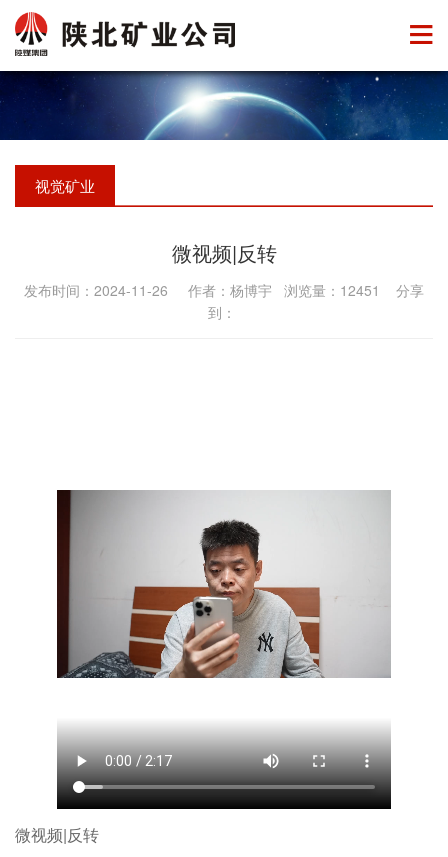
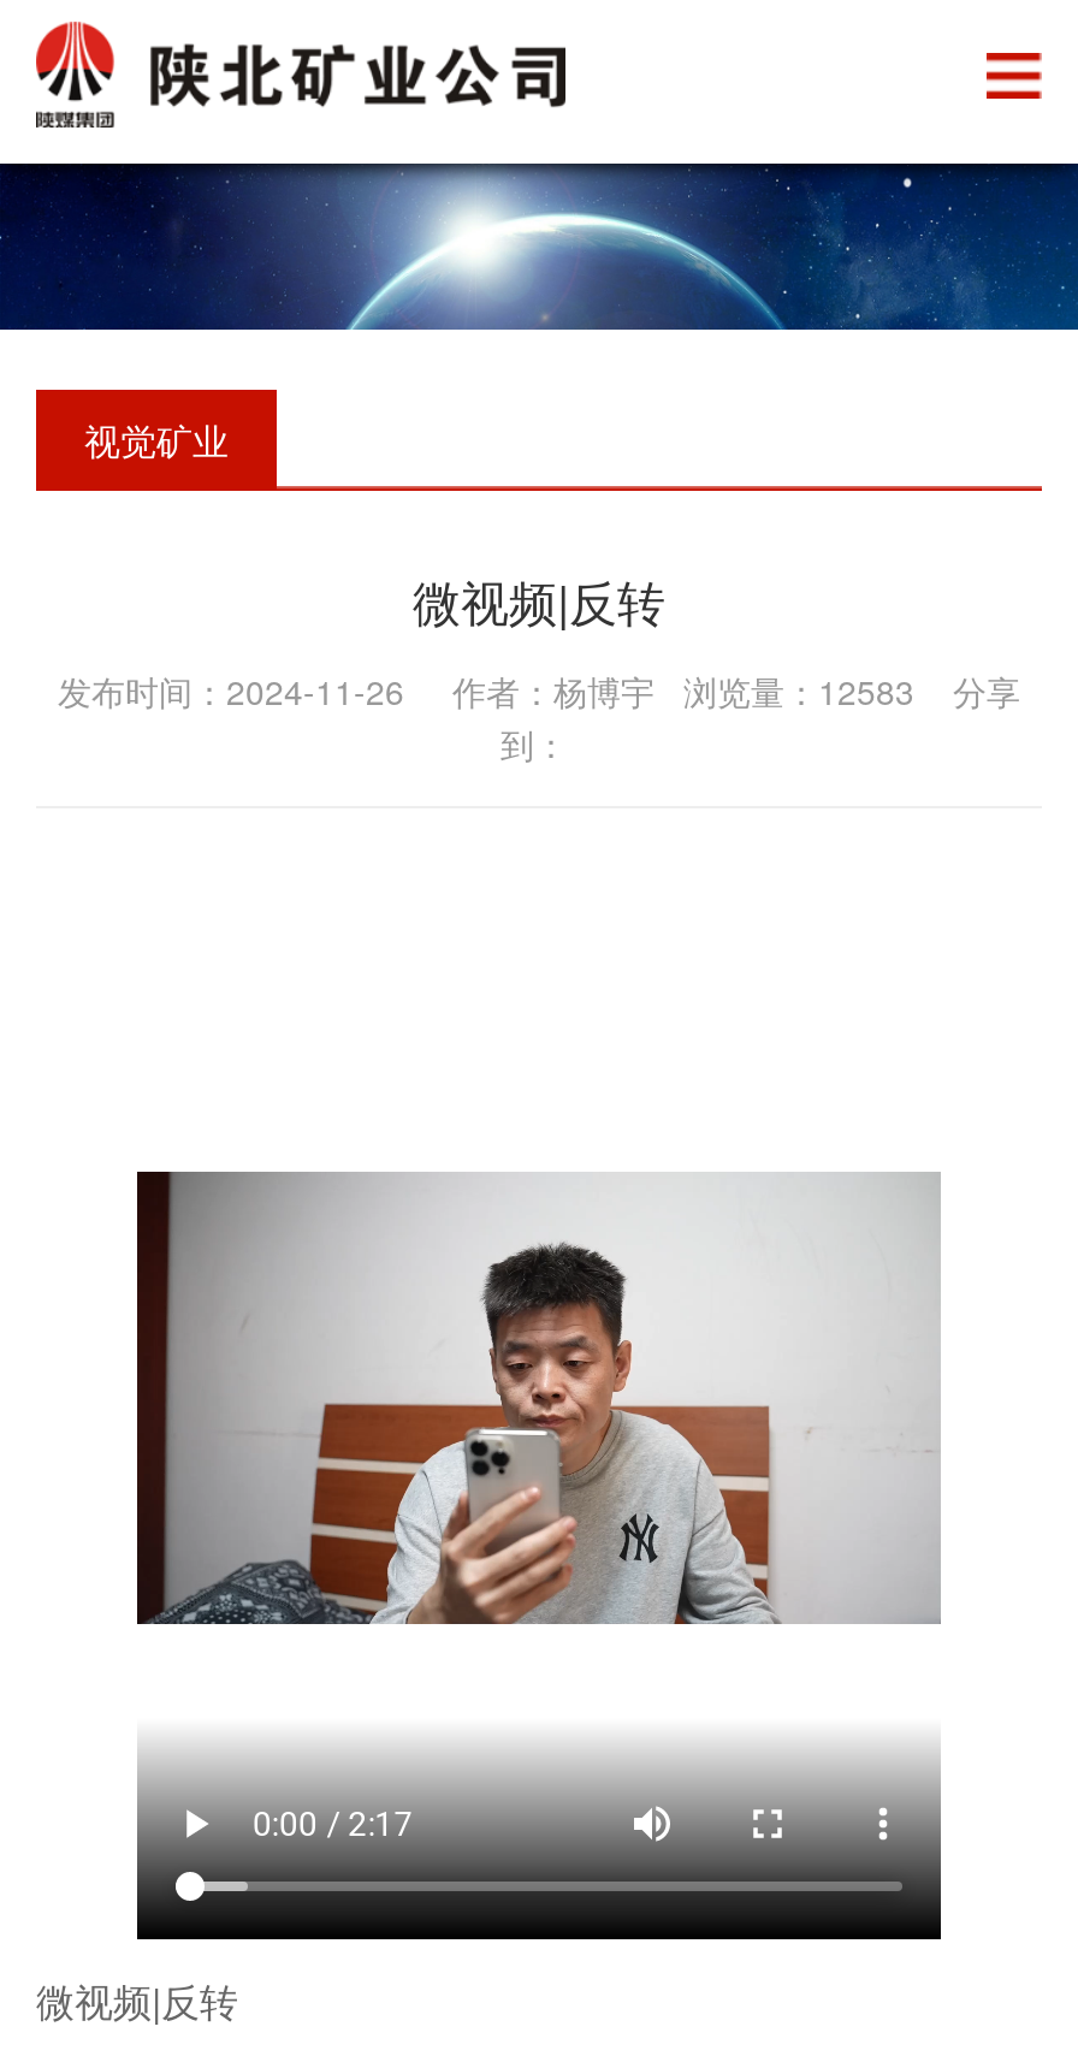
[24,280,424,300] 发布时间：2024-11-26 作者：杨博宇 浏览量：12451 分享 -> [58,666,1020,714] 发布时间：2024-11-26 作者：杨博宇 浏览量：12583 分享

